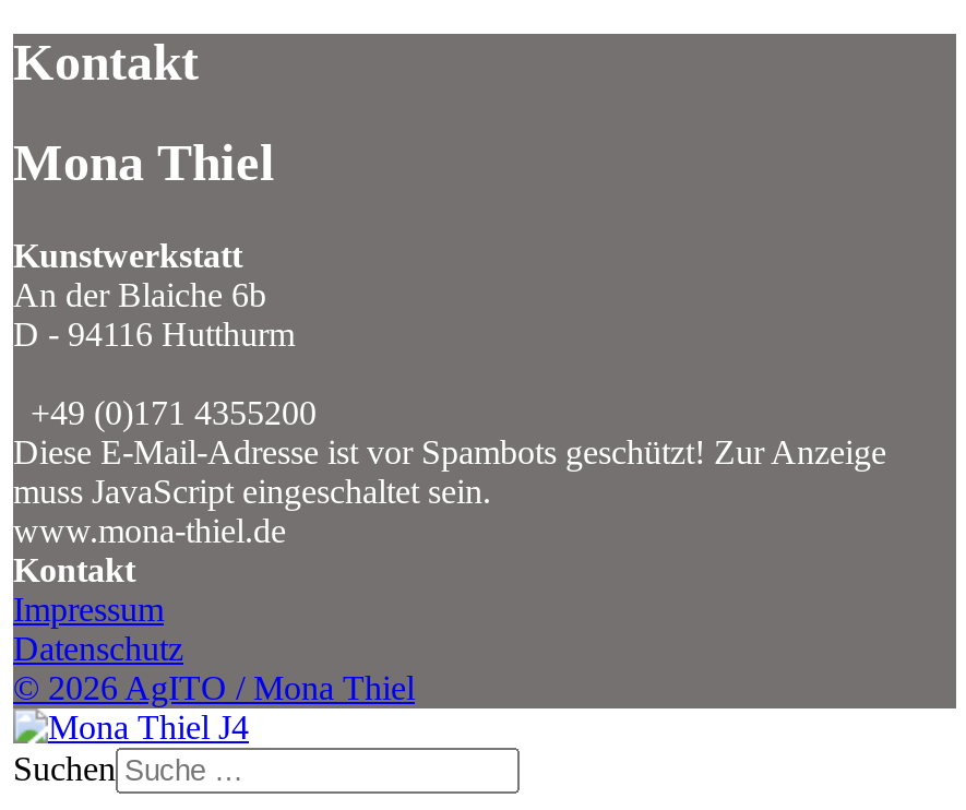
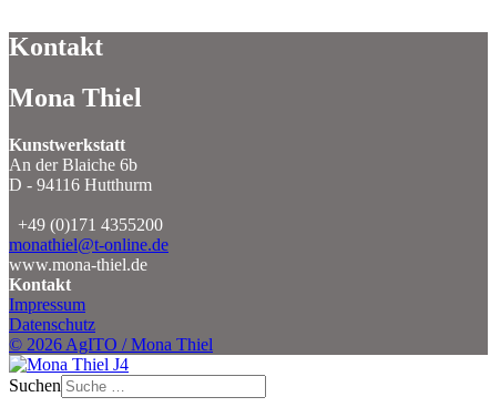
[13,434,886,510] Diese E-Mail-Adresse ist vor Spambots geschützt! Zur Anzeige | muss JavaScript eingeschaltet sein. -> [9,235,169,254] monathiel@t-online.de

